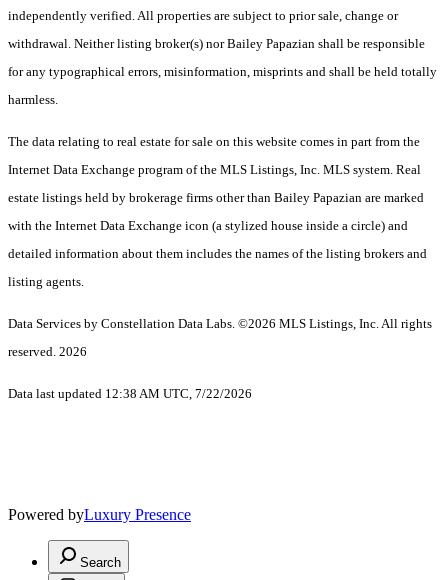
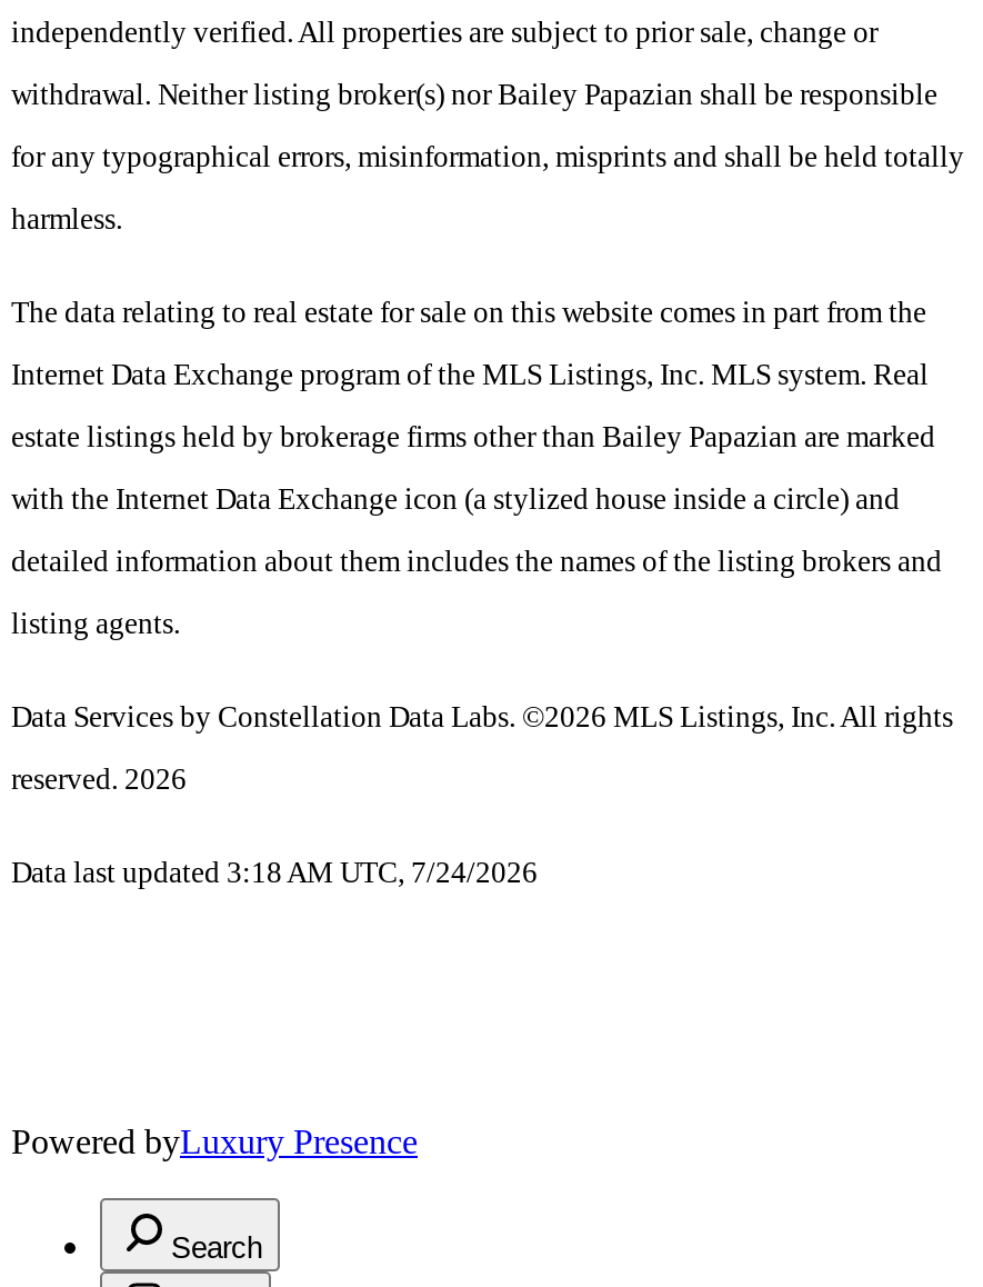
[8,386,252,401] Data last updated 12:38 AM UTC, 7/22/2026 -> [11,856,538,889] Data last updated 3:18 AM UTC, 7/24/2026

